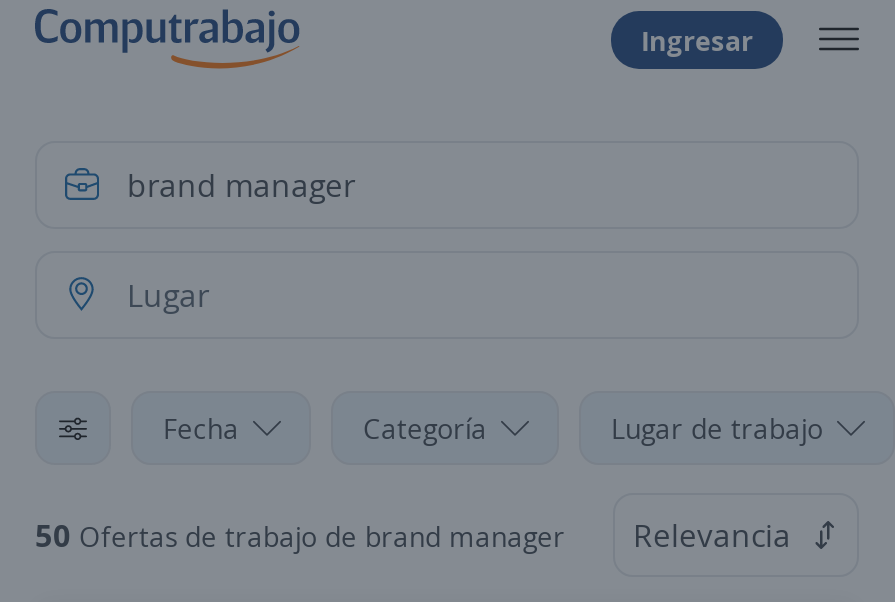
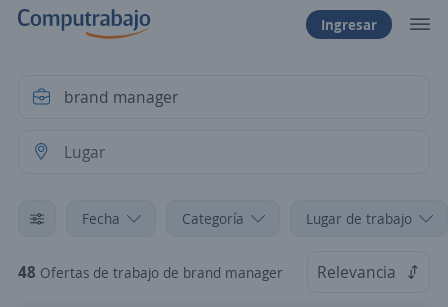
[35,513,565,557] 50 Ofertas de trabajo de brand manager -> [18,261,283,283] 48 Ofertas de trabajo de brand manager

